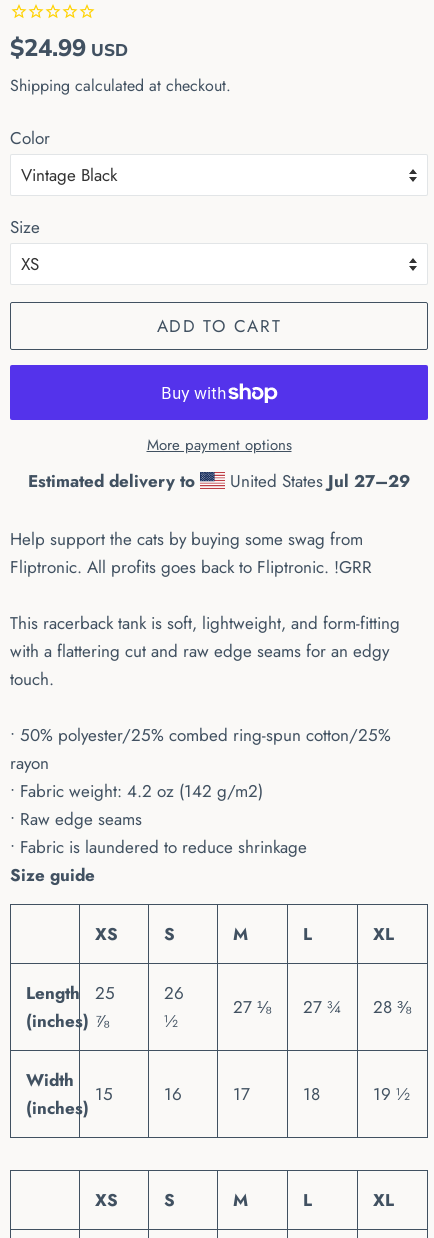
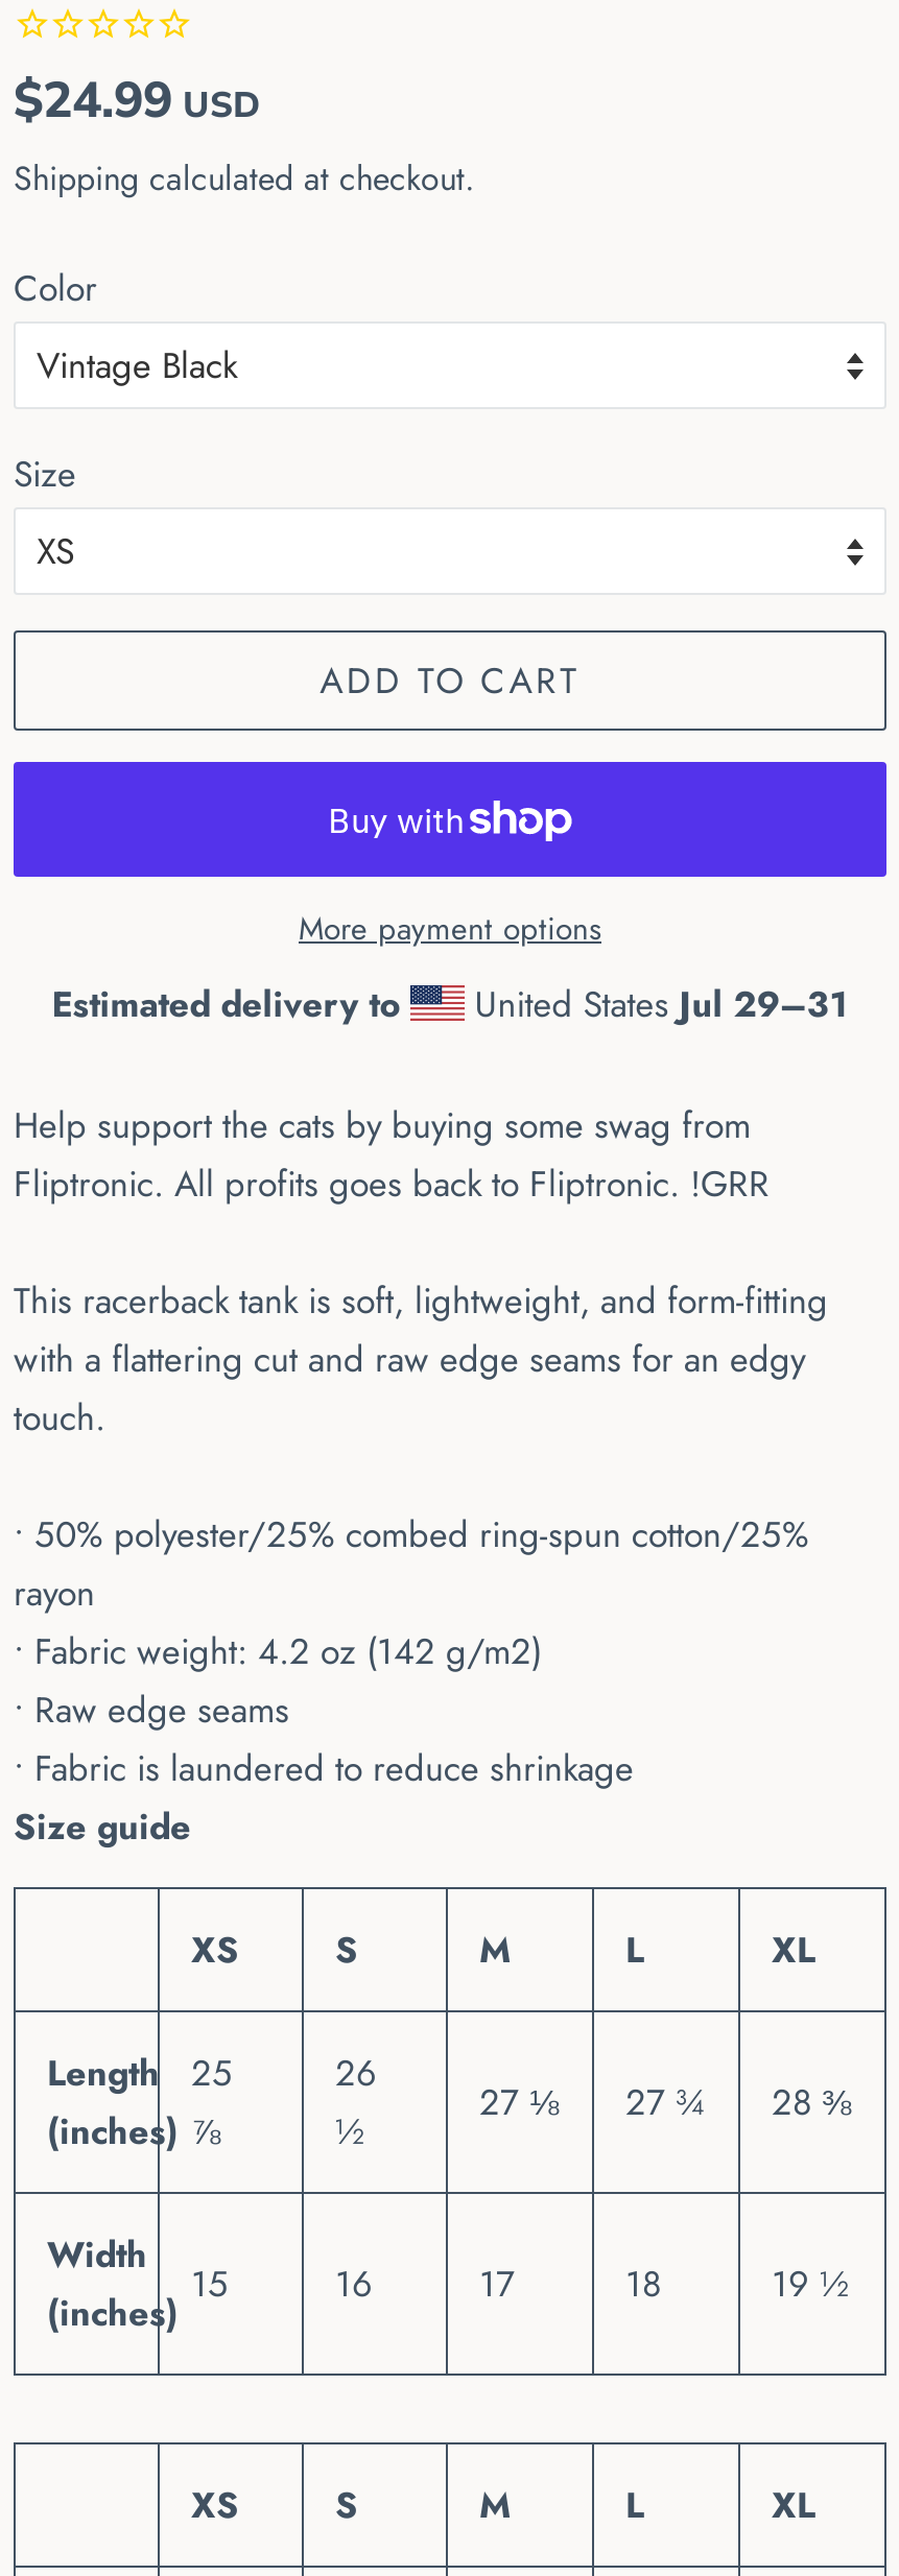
[225,469,410,493] United States Jul 27–29 -> [464,980,848,1030] United States Jul 29–31

